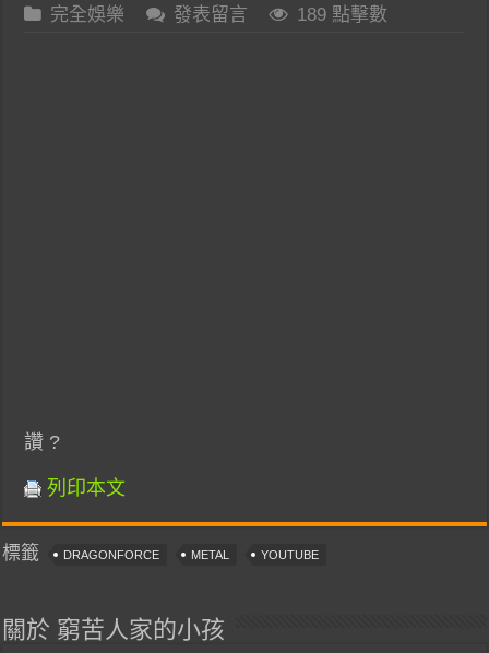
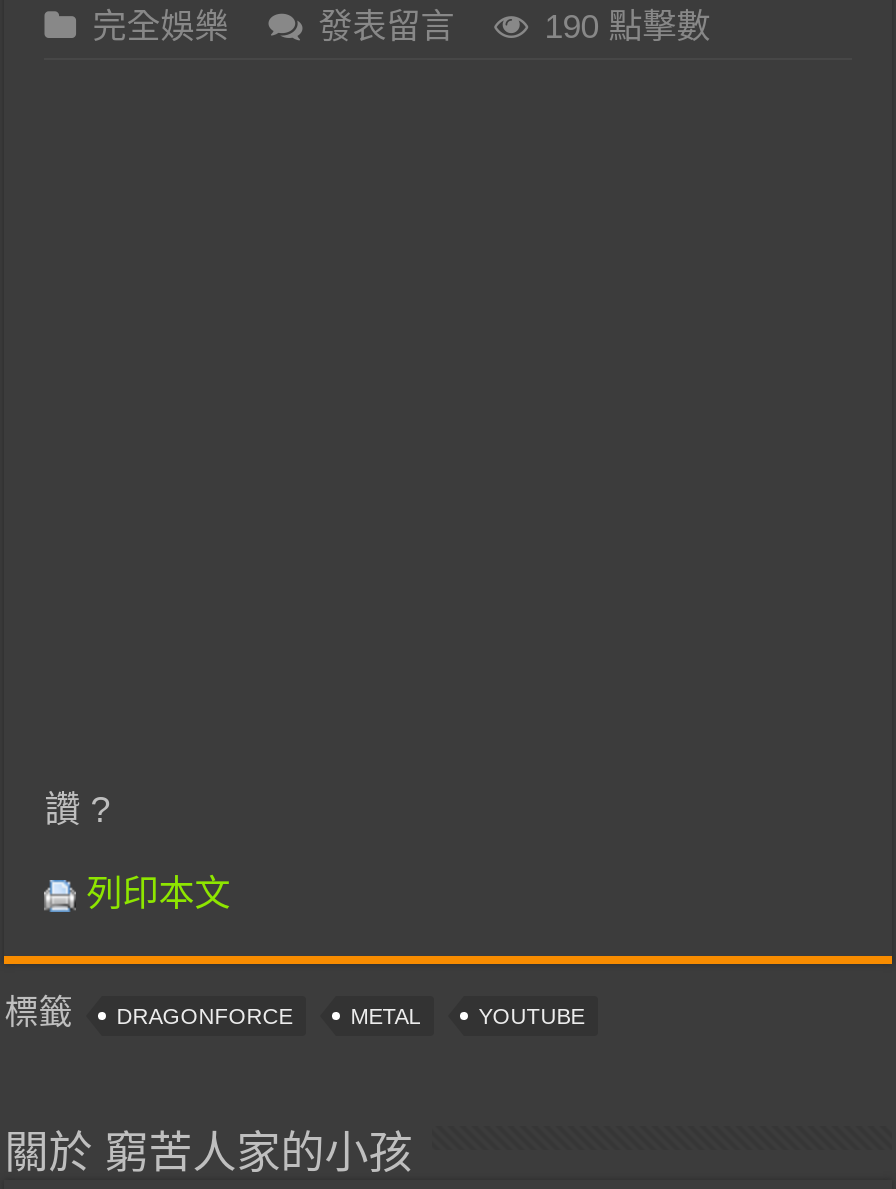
[297,4,388,25] 189 點擊數 -> [544,7,710,45] 190 點擊數

